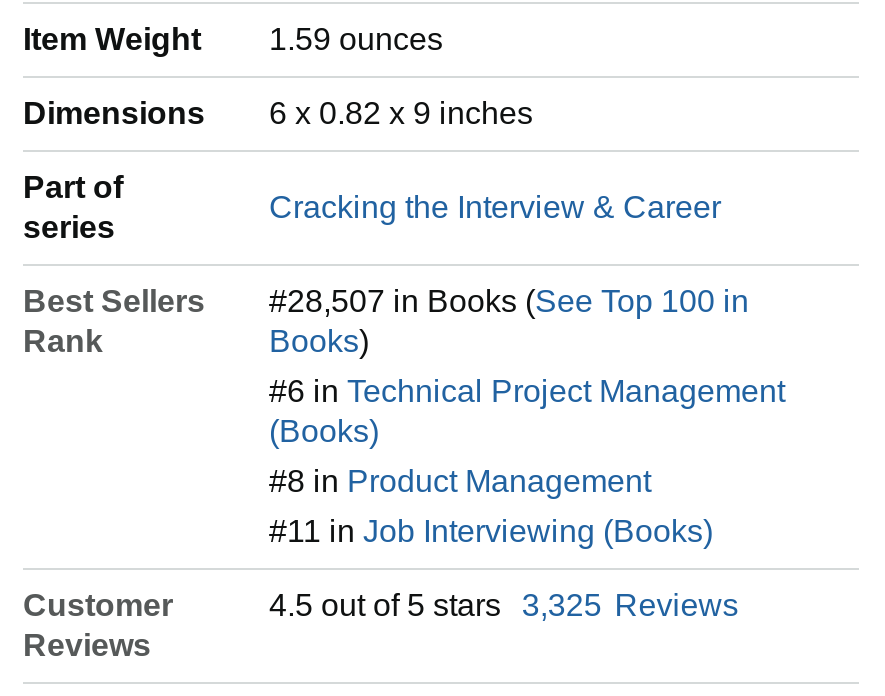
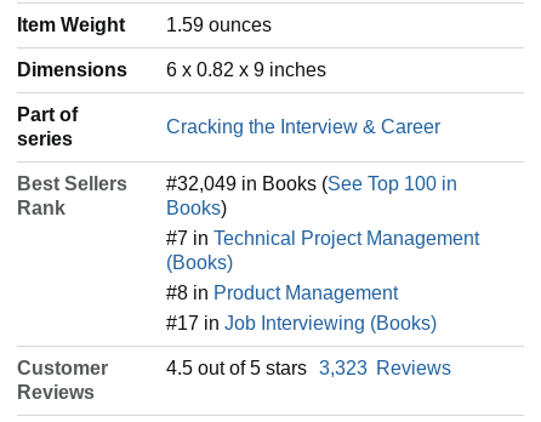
[269,284,749,318] #28,507 in Books (See Top 100 in -> [166,174,457,194] #32,049 in Books (See Top 100 in
[269,374,785,408] #6 in Technical Project Management -> [166,228,479,249] #7 in Technical Project Management
[269,514,713,548] #11 in Job Interviewing (Books) -> [166,313,437,334] #17 in Job Interviewing (Books)
[269,588,739,622] 4.5 out of 5 stars 3,325 Reviews -> [166,358,451,378] 4.5 out of 5 stars 3,323 Reviews

